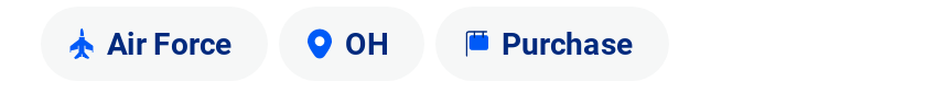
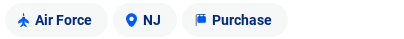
[345,26,389,61] OH -> [143,12,161,28] NJ

